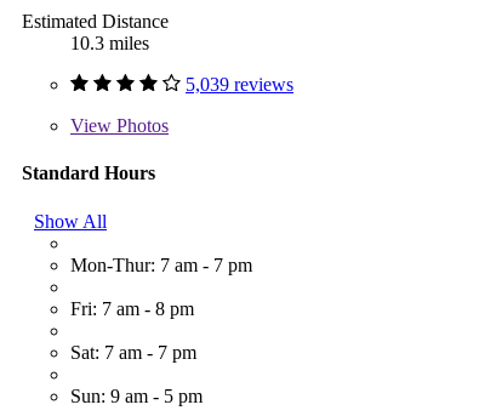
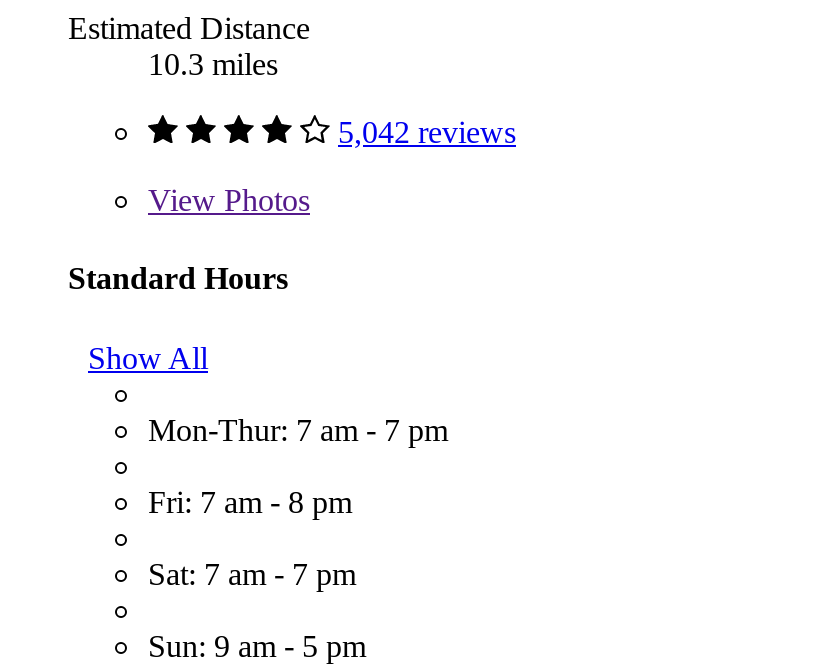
[186,74,293,95] 5,039 reviews -> [338,115,516,149] 5,042 reviews

